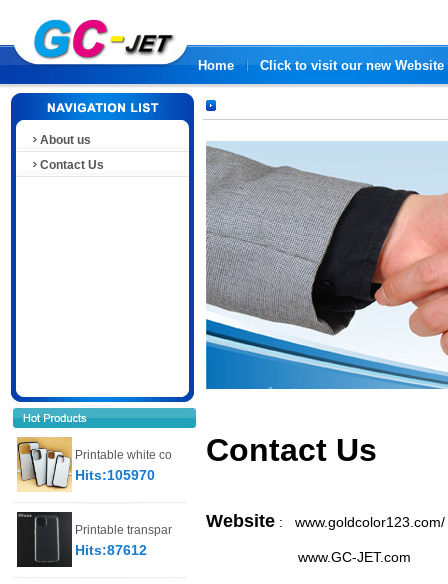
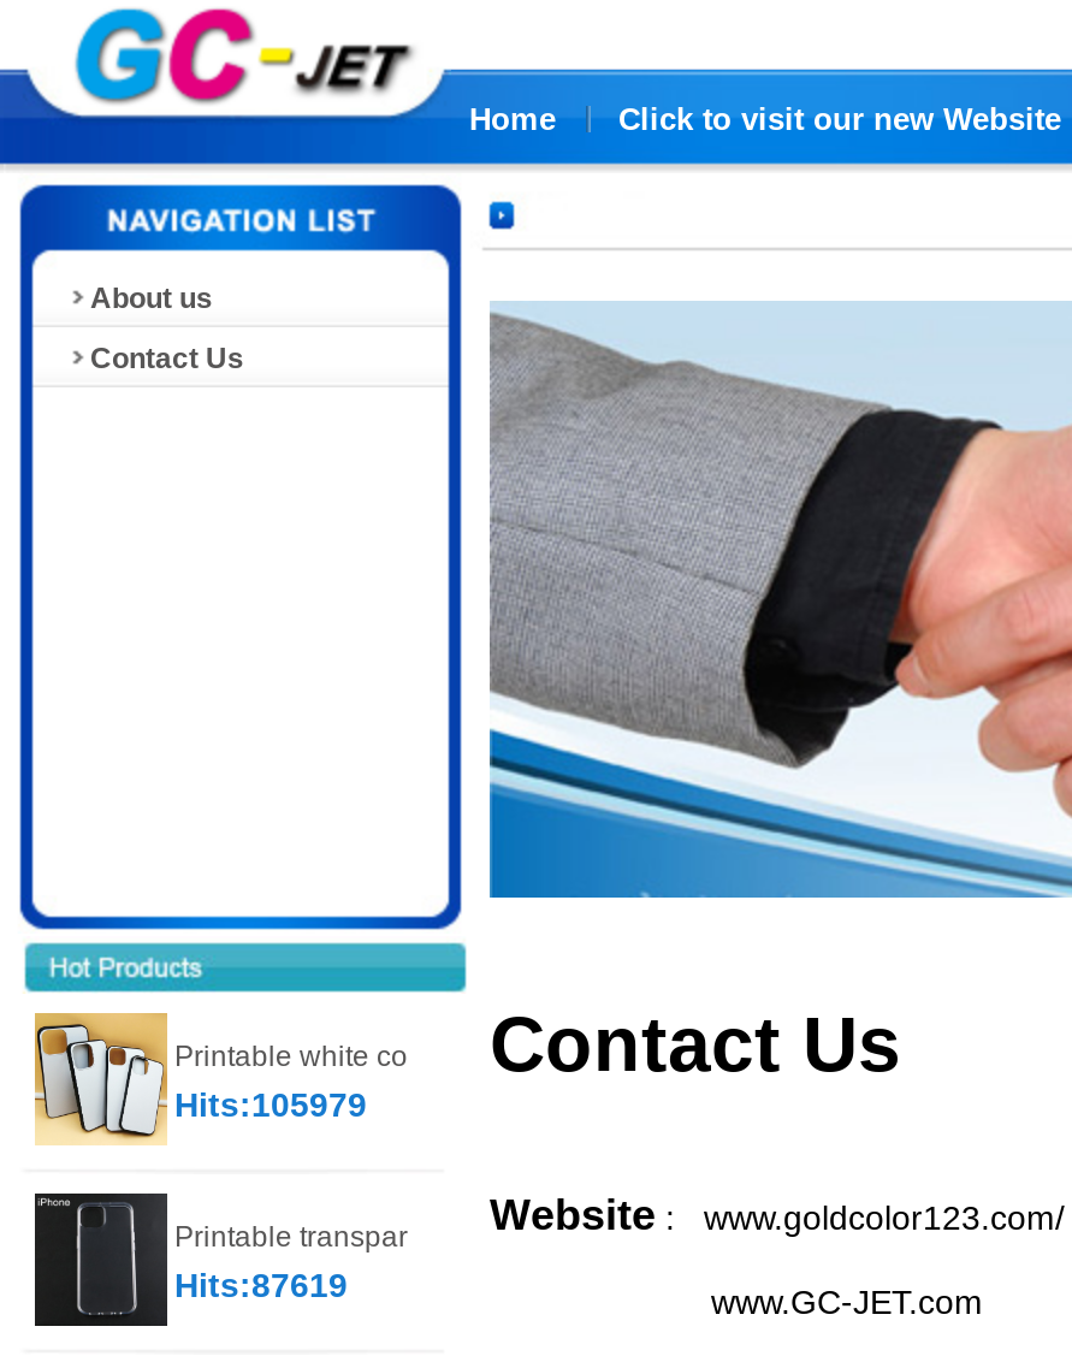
[75,467,155,483] Hits:105970 -> [174,1085,367,1124] Hits:105979
[75,542,147,558] Hits:87612 -> [174,1266,348,1304] Hits:87619

